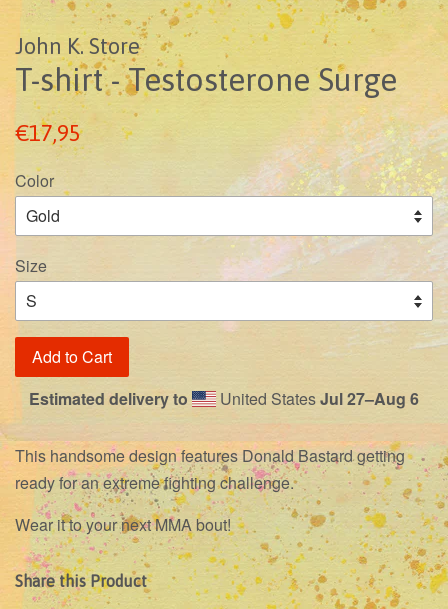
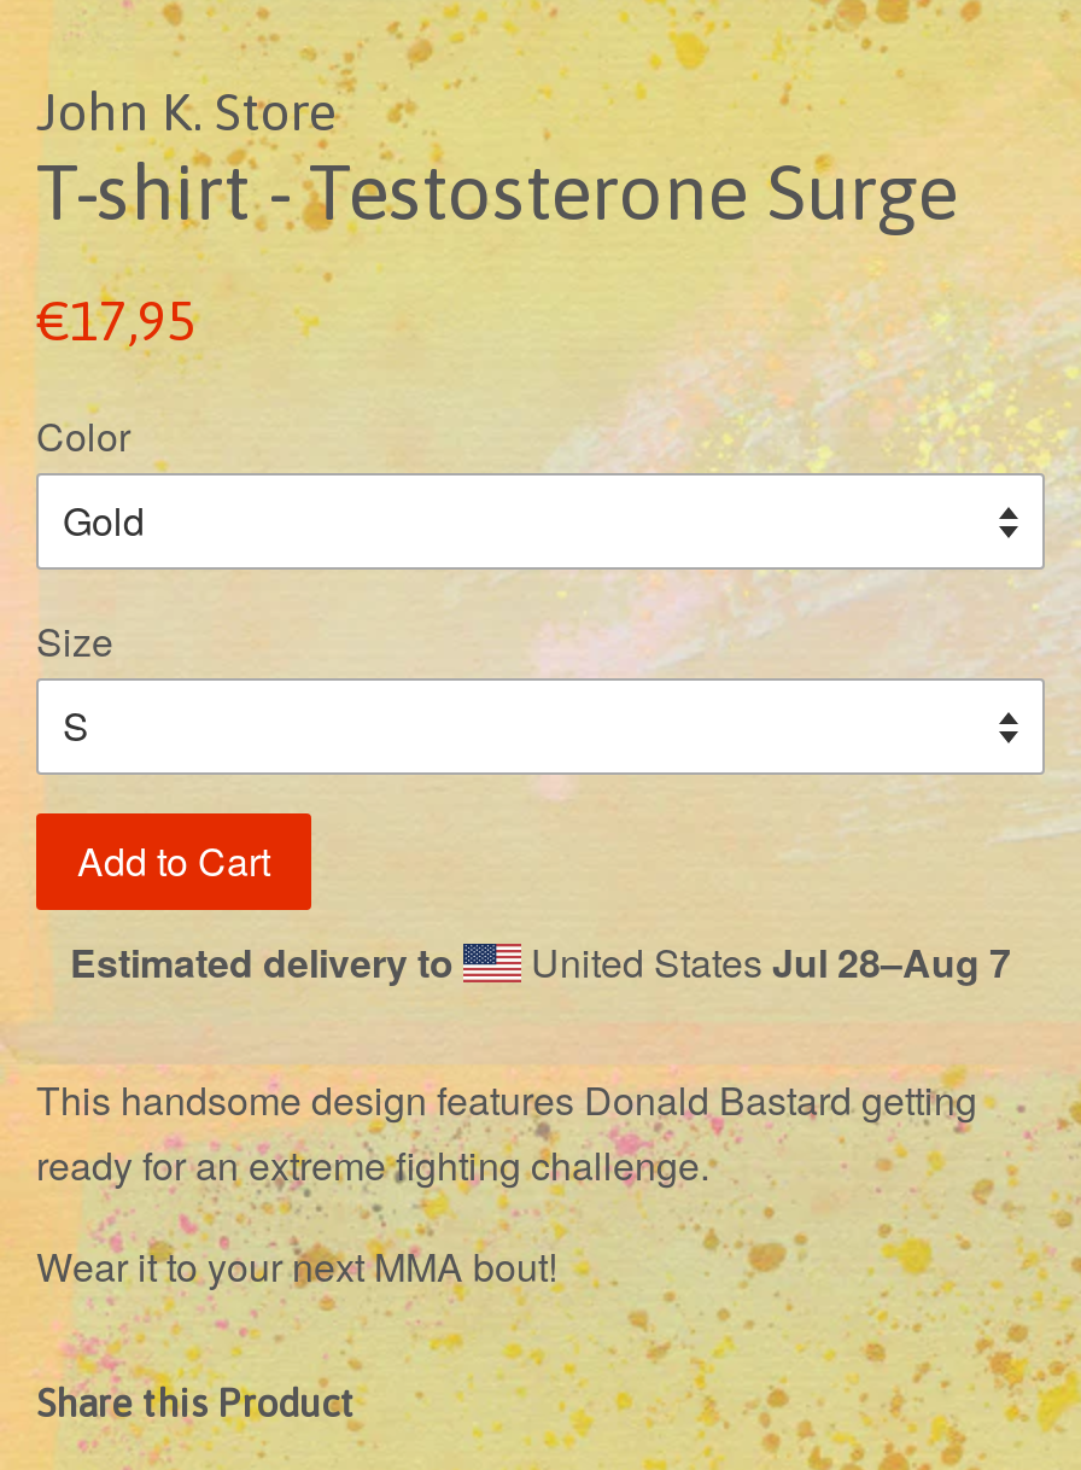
[216,387,419,410] United States Jul 27–Aug 6 -> [521,934,1011,989] United States Jul 28–Aug 7

